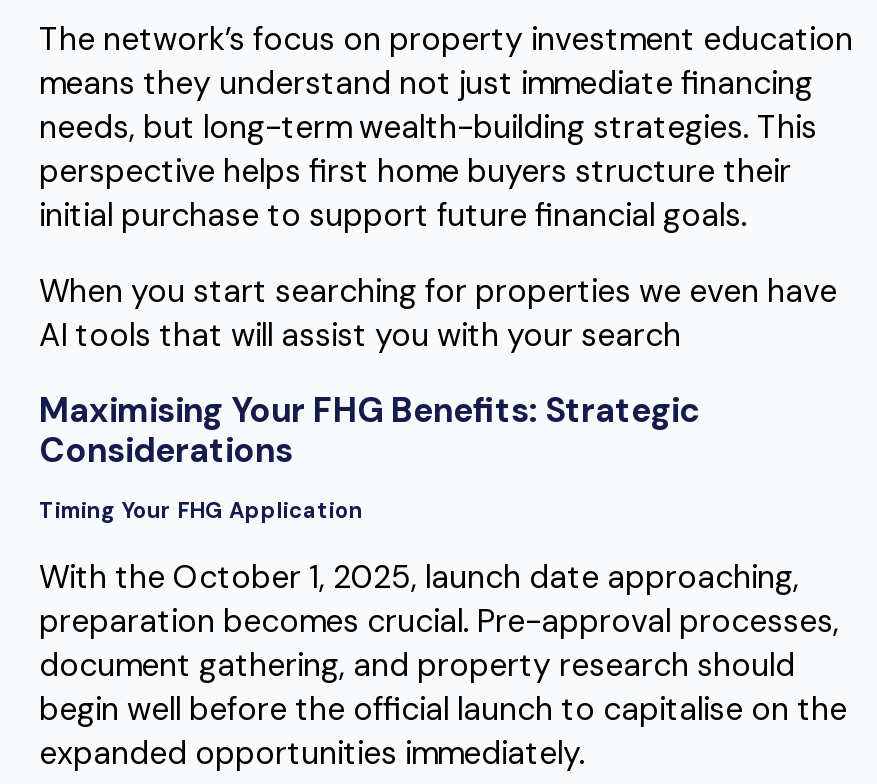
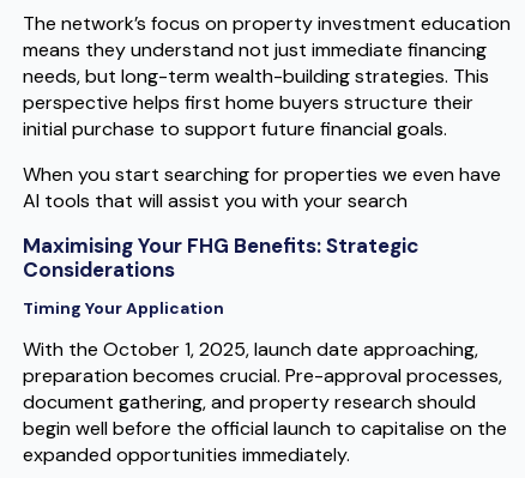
[39,497,363,525] Timing Your FHG Application -> [23,297,224,319] Timing Your Application

